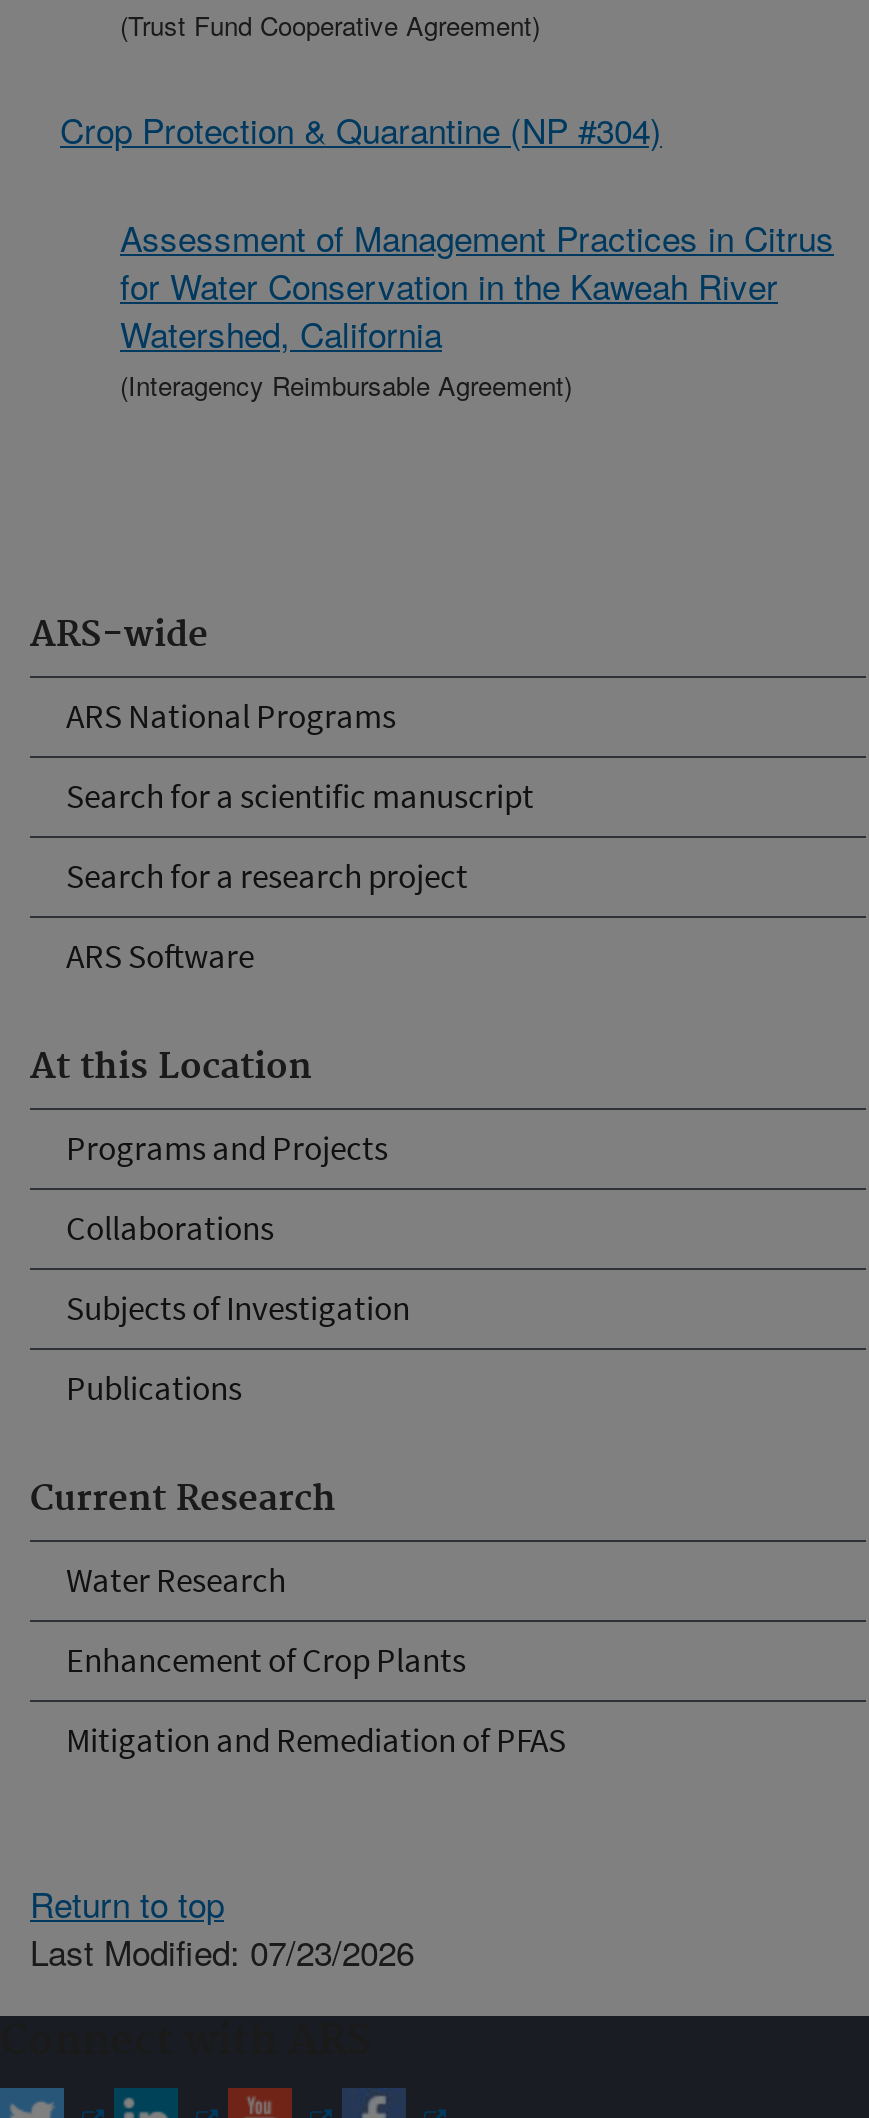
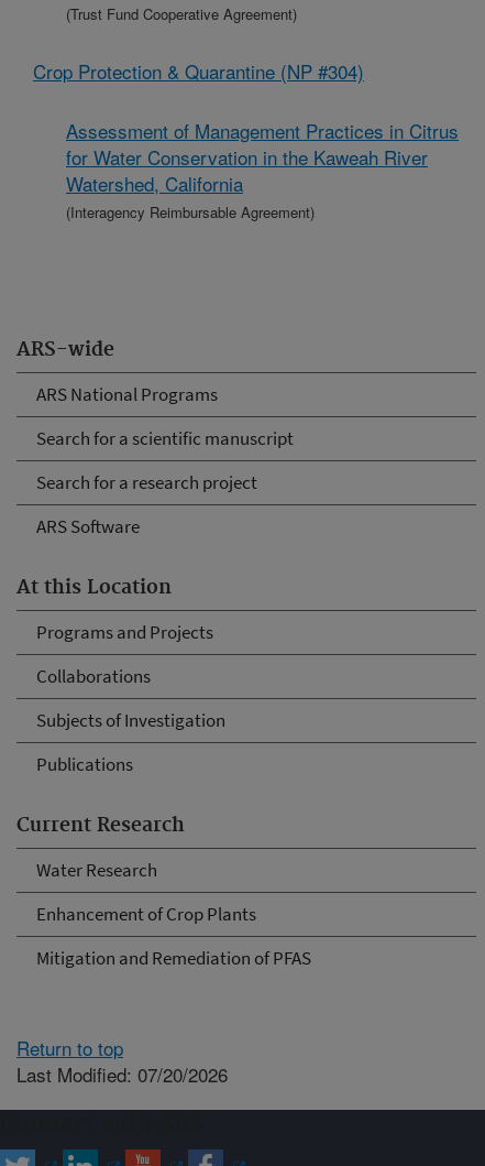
[30,1925,414,1975] Last Modified: 07/23/2026 -> [16,1060,228,1087] Last Modified: 07/20/2026

